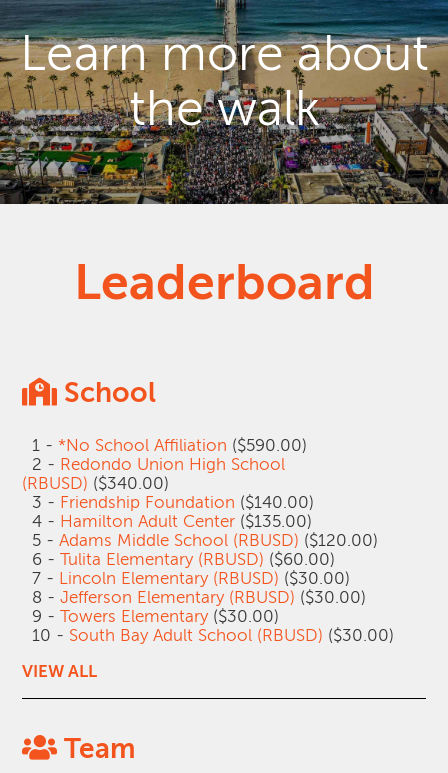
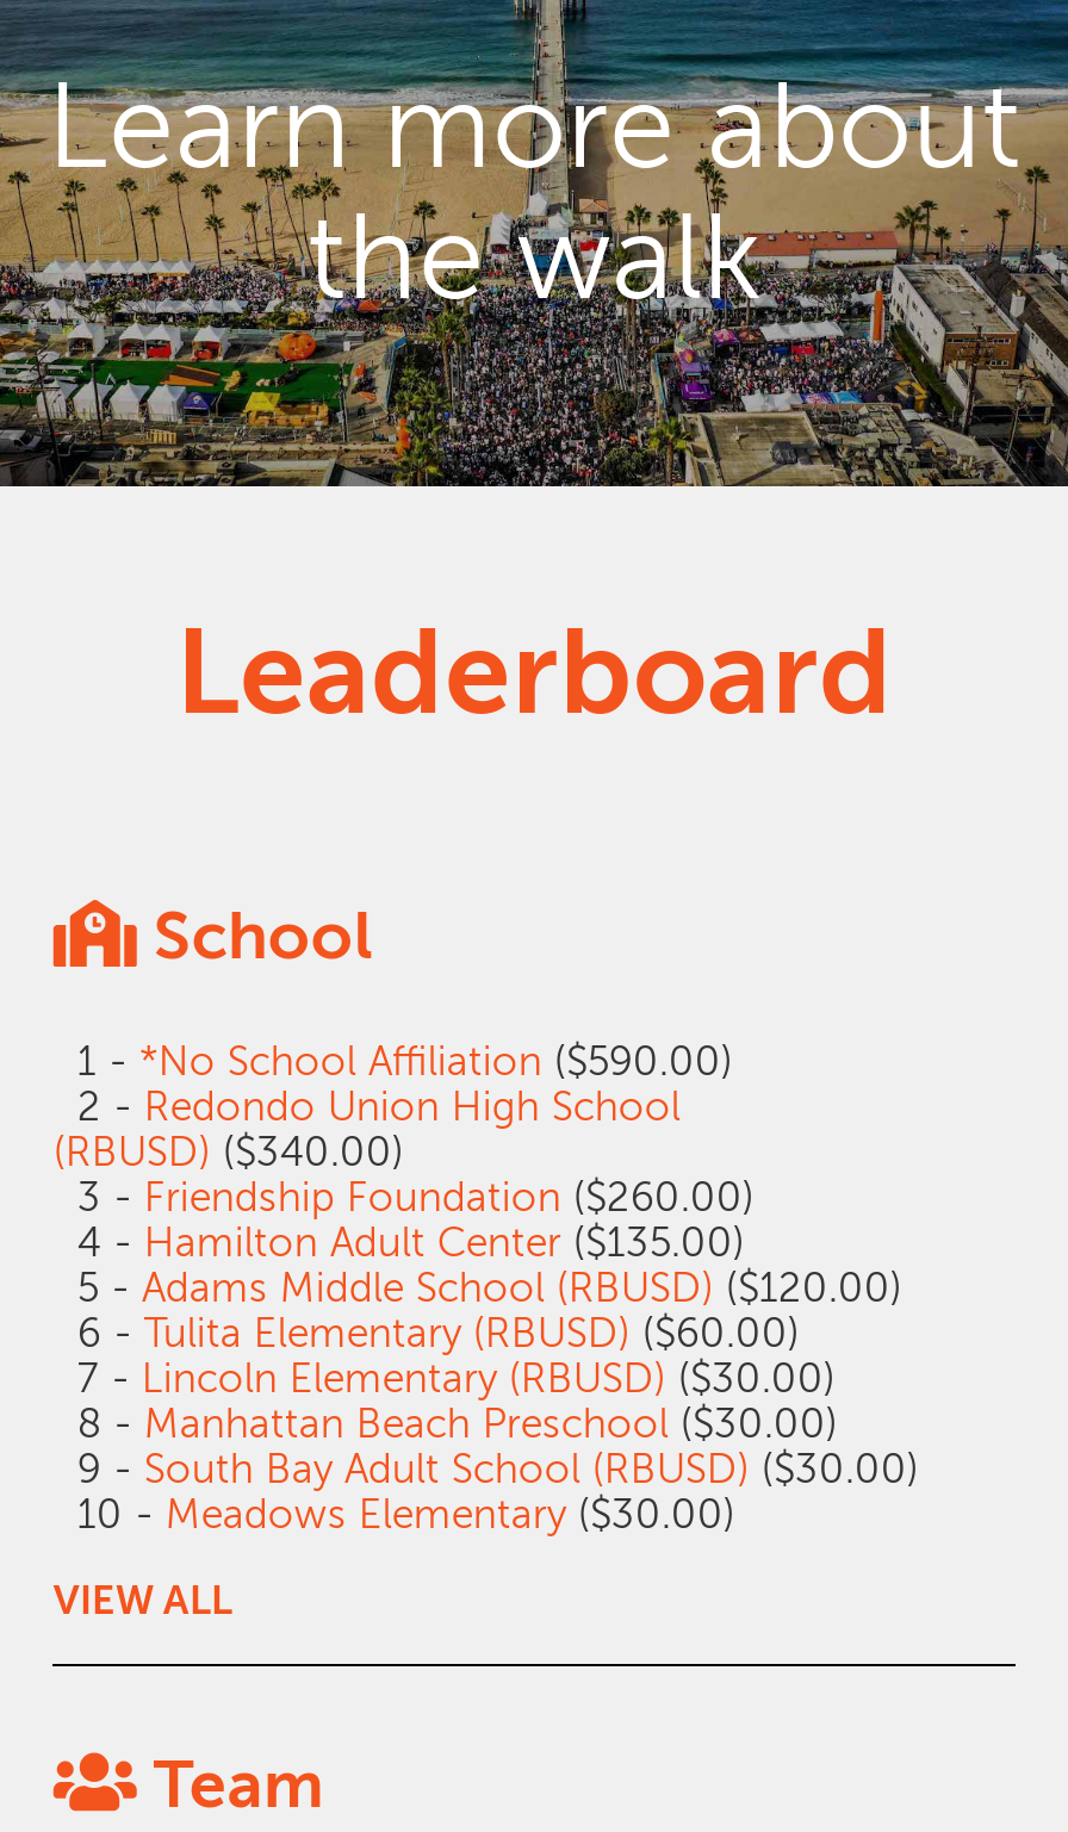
[22,493,314,512] 3 - Friendship Foundation ($140.00) -> [53,1175,754,1221] 3 - Friendship Foundation ($260.00)
[22,588,394,645] 8 - Jefferson Elementary (RBUSD) ($30.00) | 9 - Towers Elementary ($30.00) | 10 - South Bay Adult School (RBUSD) ($30.00) -> [53,1402,919,1538] 8 - Manhattan Beach Preschool ($30.00) | 9 - South Bay Adult School (RBUSD) ($30.00) | 10 - Meadows Elementary ($30.00)

